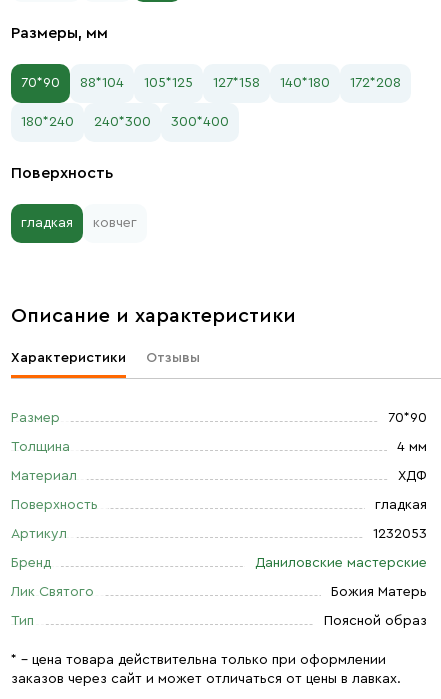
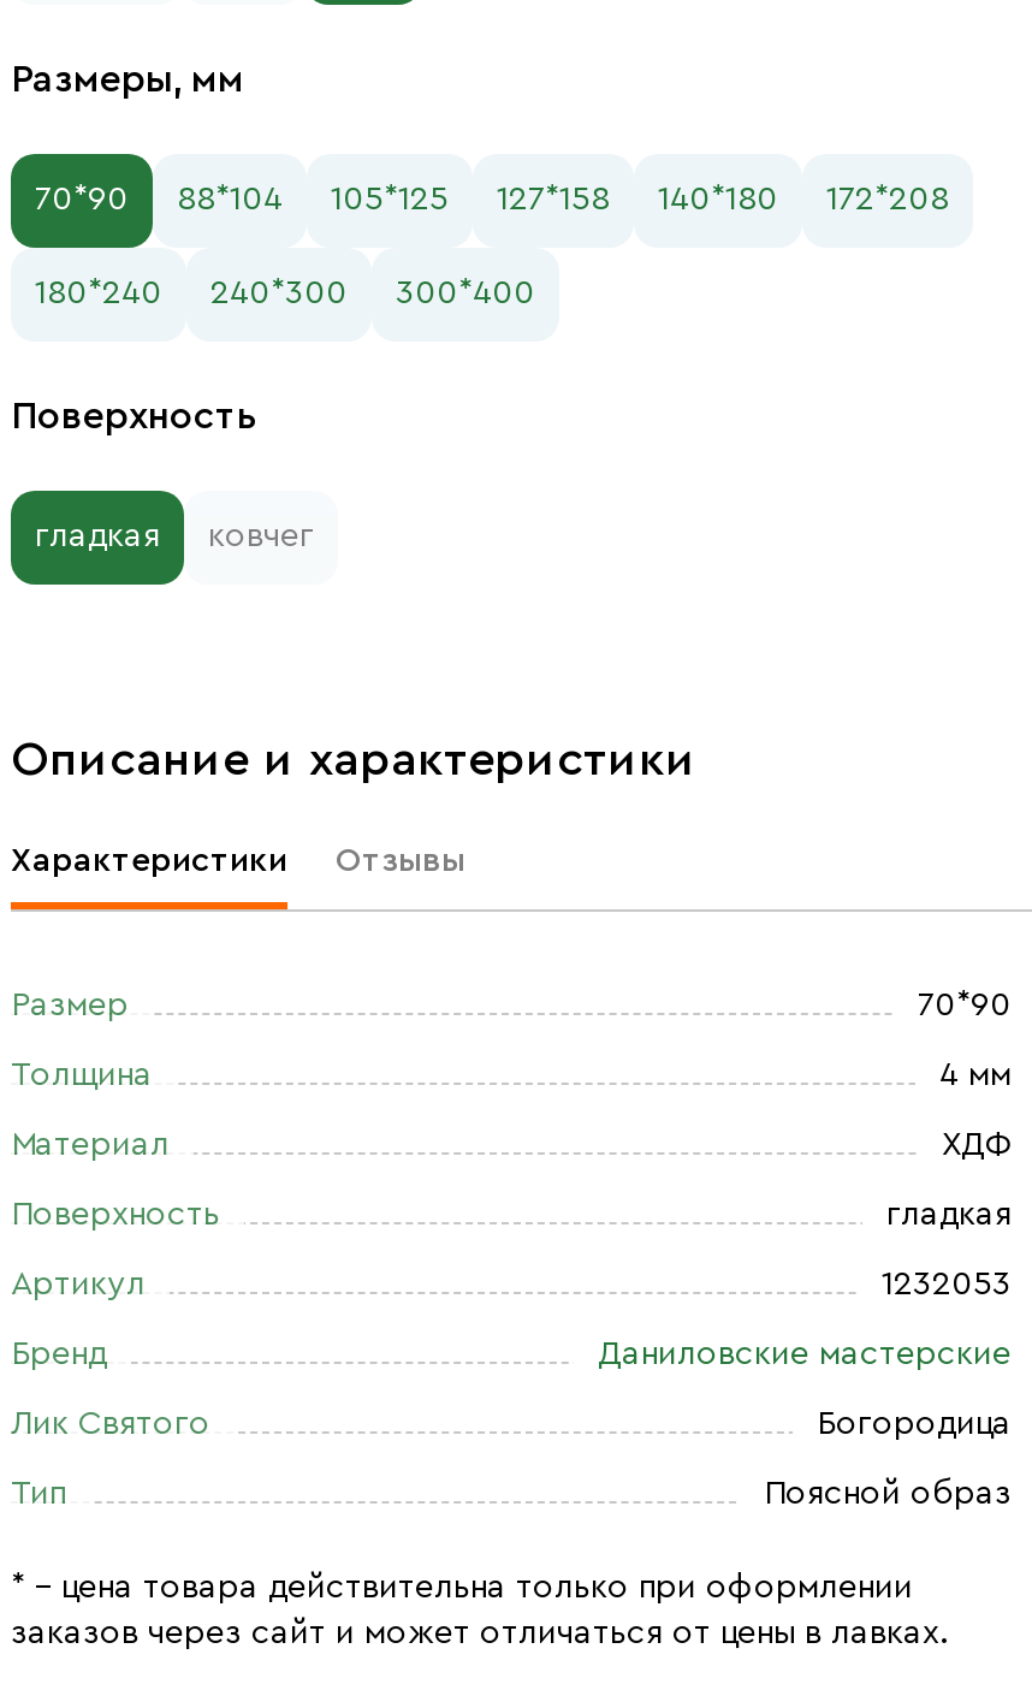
[331,585,427,599] Божия Матерь -> [817,1407,1012,1441] Богородица

